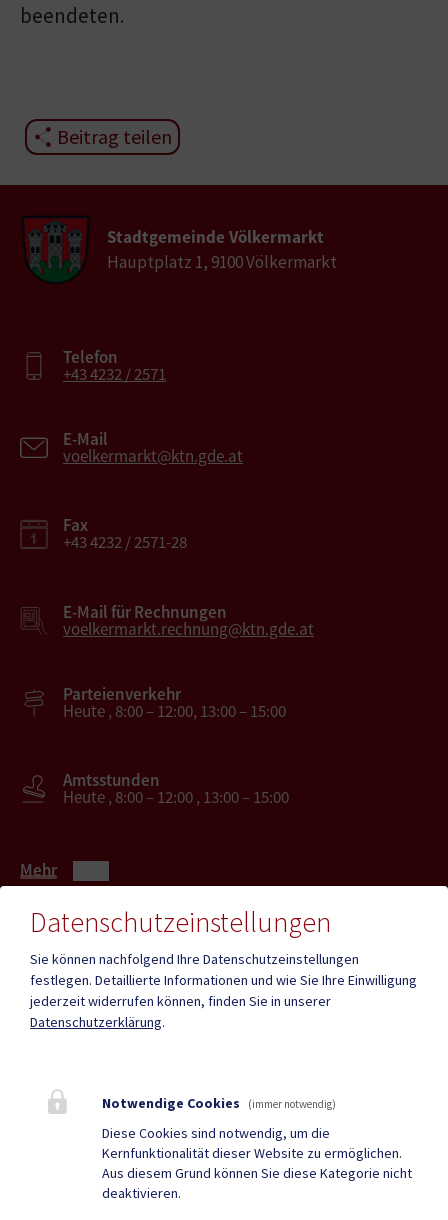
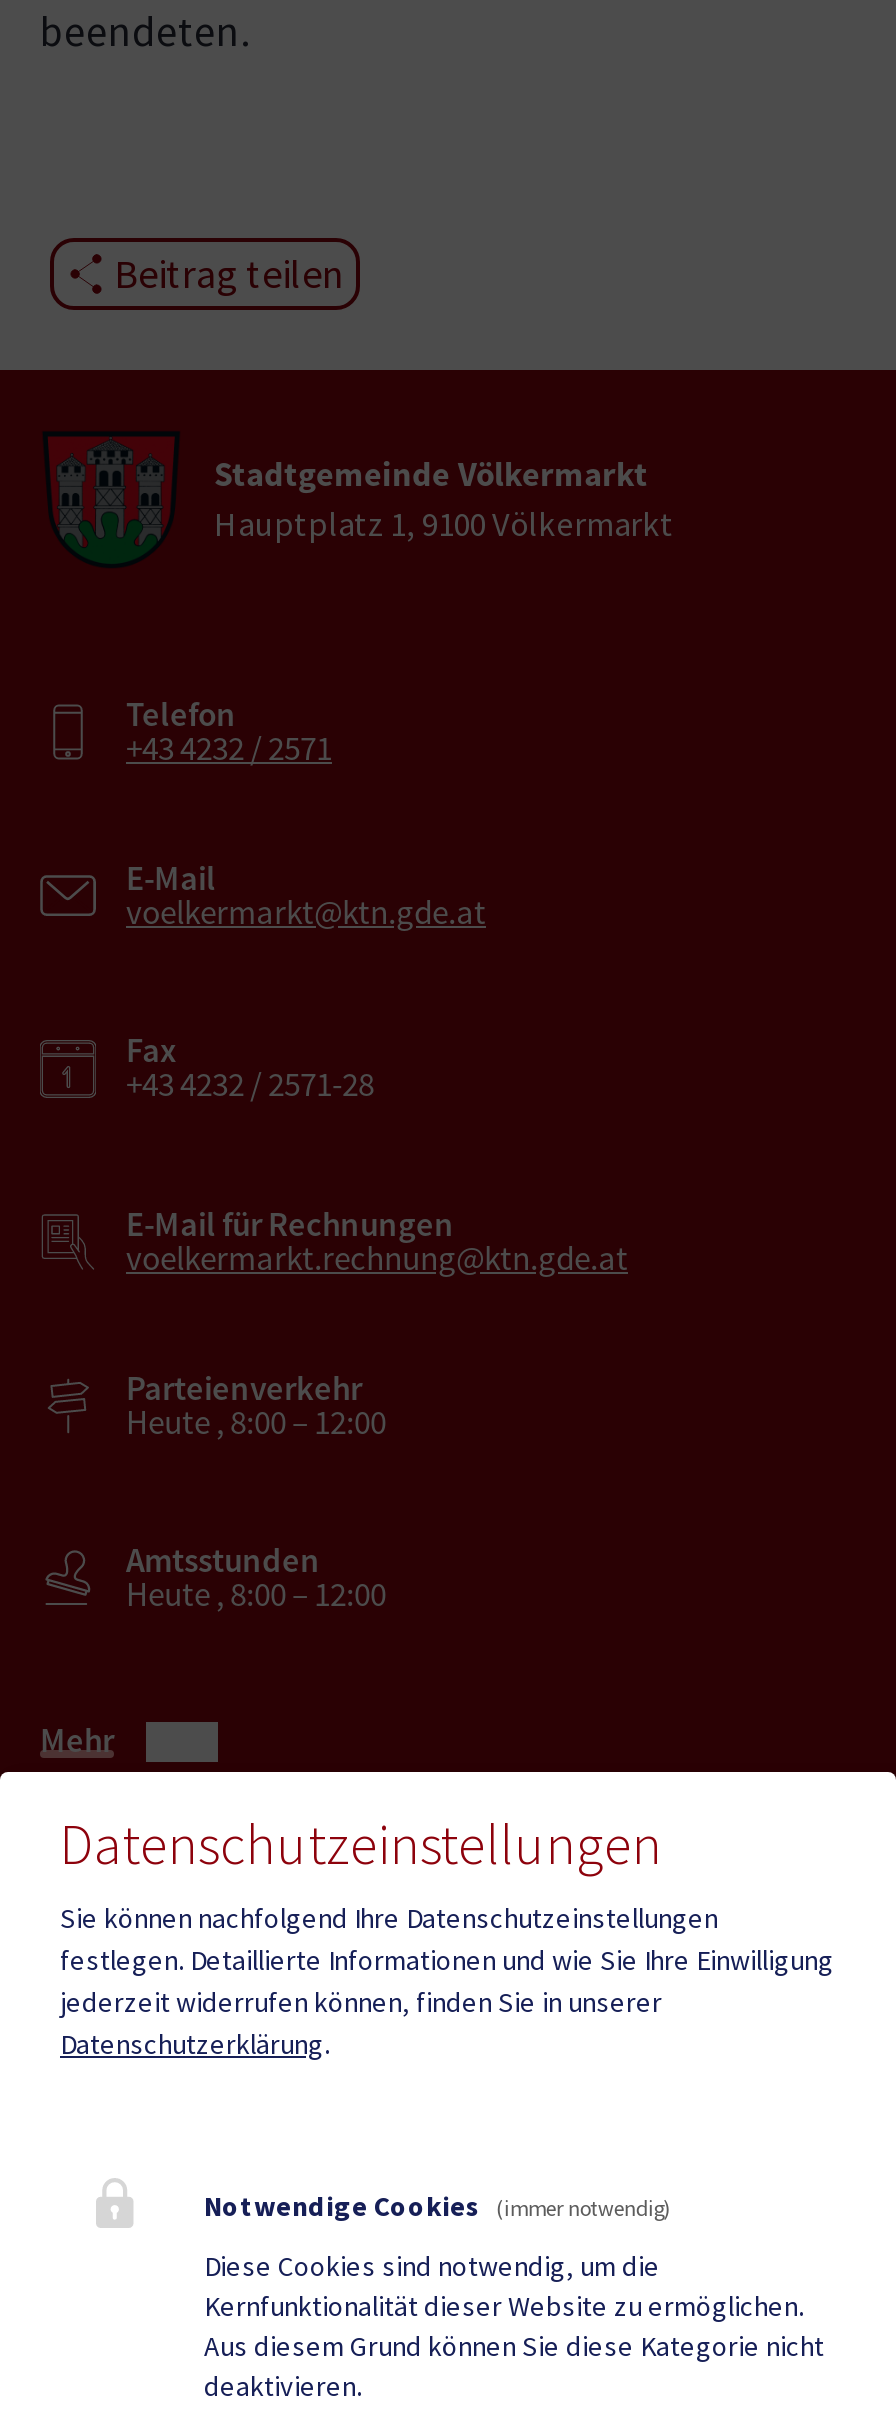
[63,699,286,721] Heute , 8:00 – 12:00, 13:00 – 15:00 -> [126,1399,386,1443] Heute , 8:00 – 12:00
[63,786,289,808] Heute , 8:00 – 12:00 , 13:00 – 15:00 -> [126,1572,386,1616] Heute , 8:00 – 12:00

